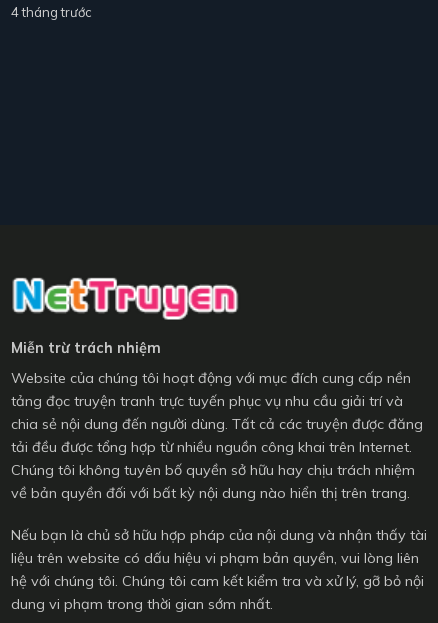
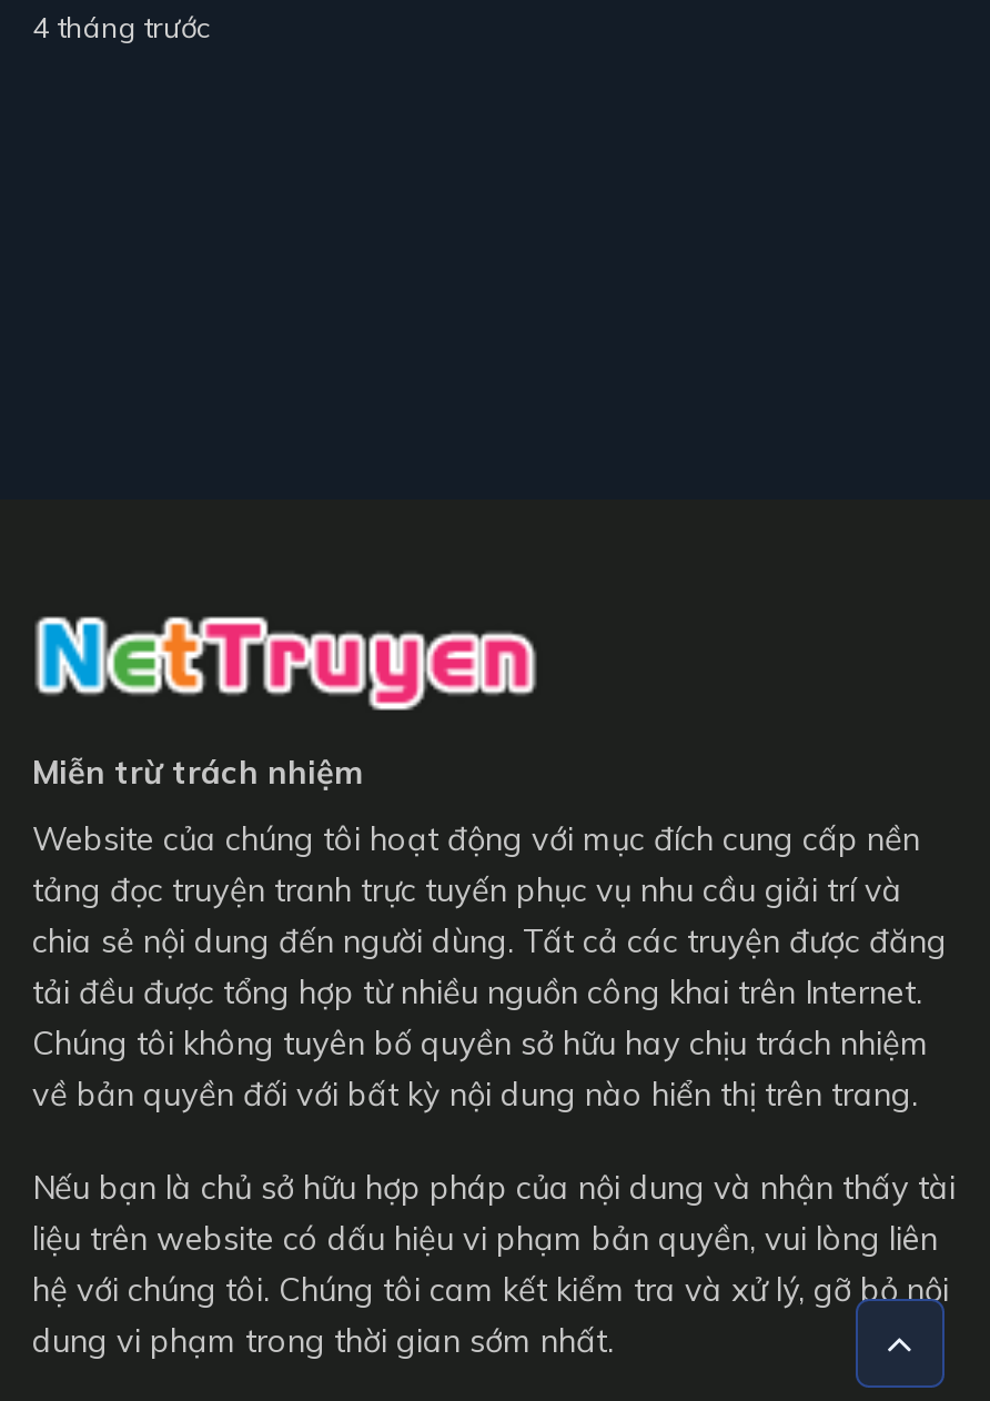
none -> [853,1317,947,1390] [image]

